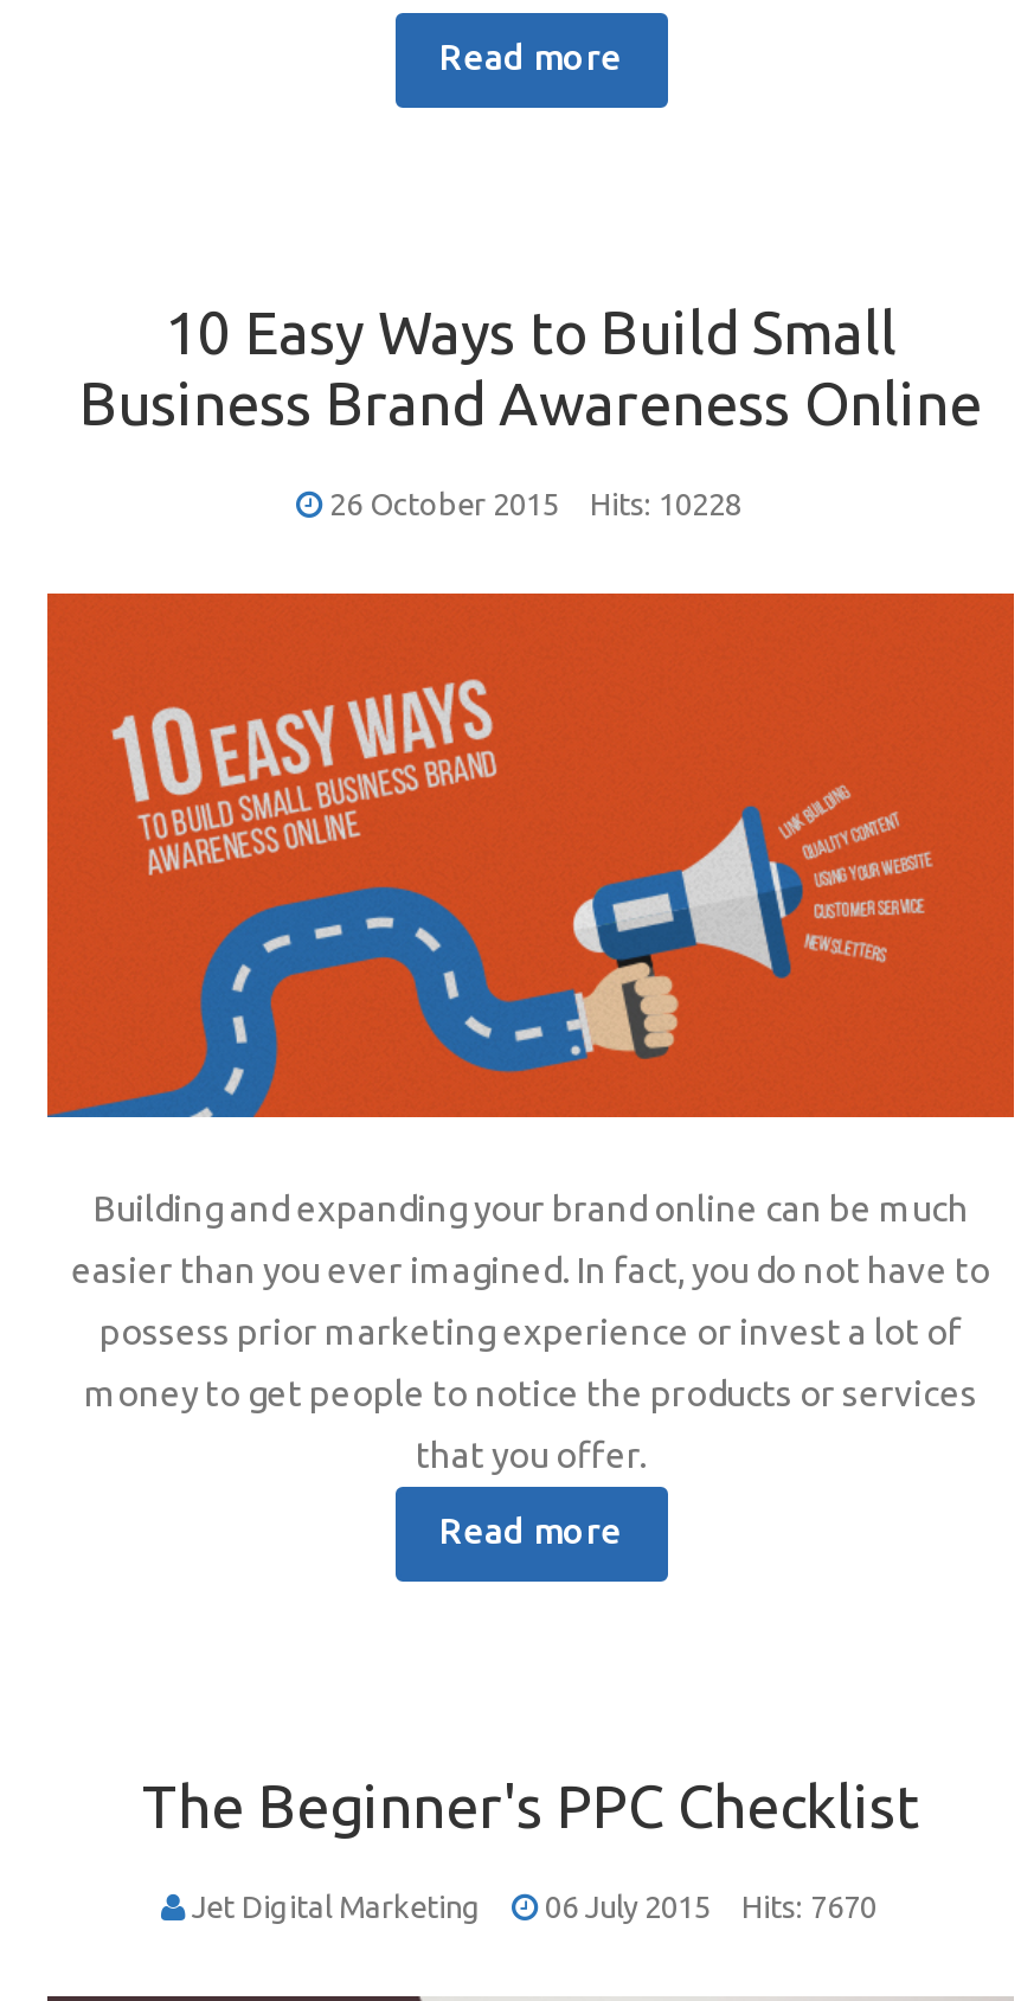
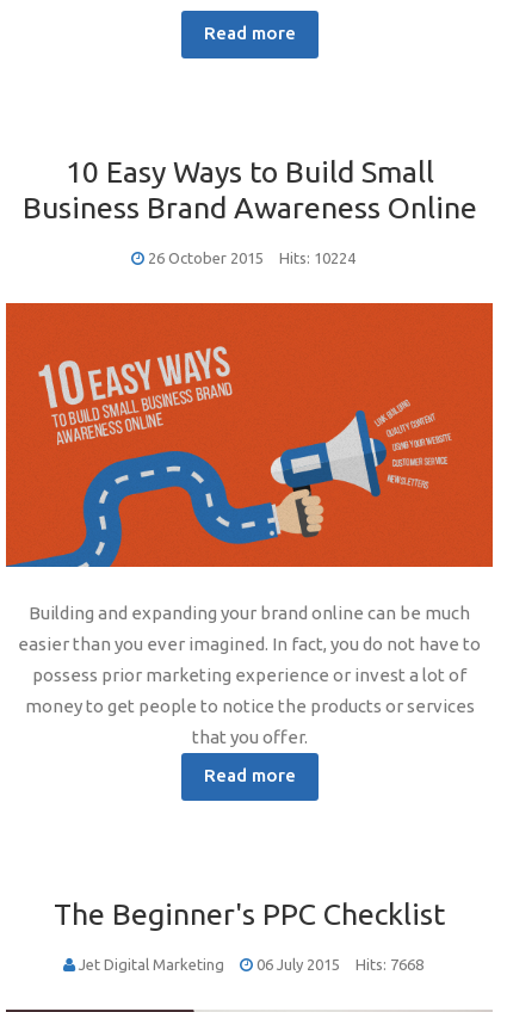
[322,487,741,520] 26 October 2015 Hits: 10228 -> [144,249,355,266] 26 October 2015 Hits: 10224
[185,1890,876,1923] Jet Digital Marketing 06 July 2015 Hits: 7670 -> [75,956,423,973] Jet Digital Marketing 06 July 2015 Hits: 7668

